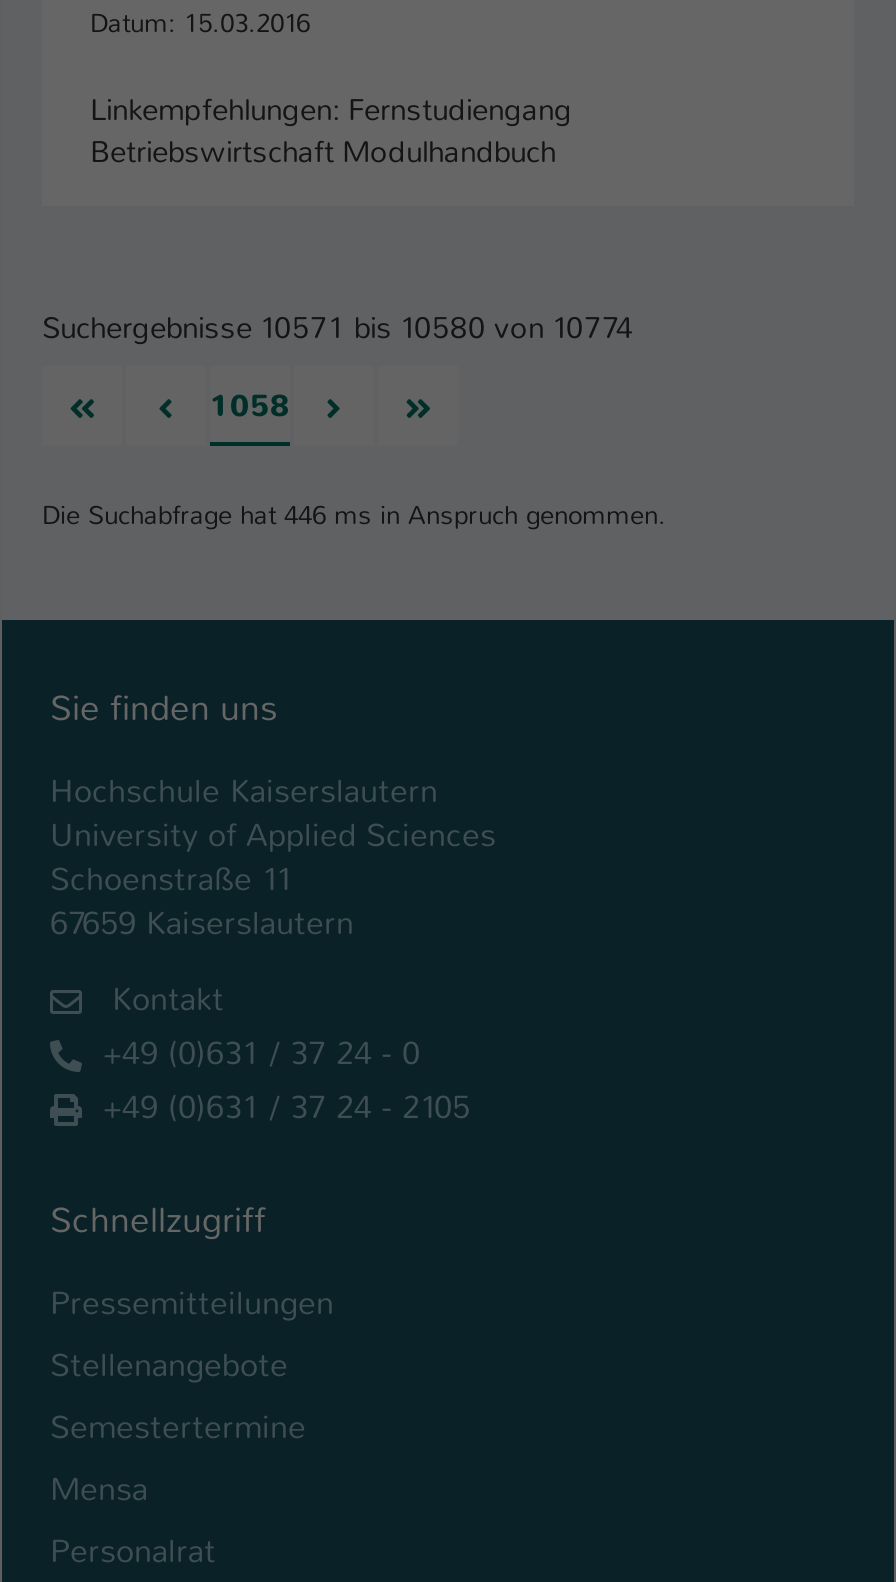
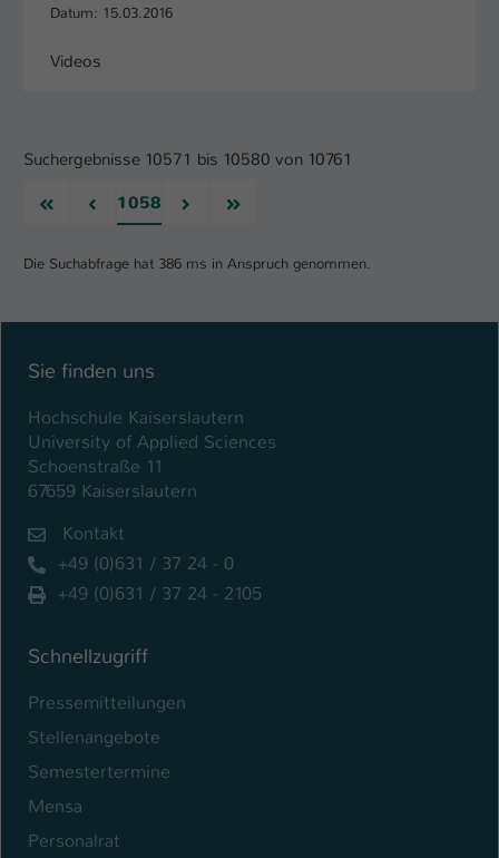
[90,90,572,172] Linkempfehlungen: Fernstudiengang | Betriebswirtschaft Modulhandbuch -> [50,50,101,73] Videos
[42,308,634,348] Suchergebnisse 10571 bis 10580 von 10774 -> [23,148,353,171] Suchergebnisse 10571 bis 10580 von 10761
[42,498,666,532] Die Suchabfrage hat 446 ms in Anspruch genommen. -> [23,254,371,273] Die Suchabfrage hat 386 ms in Anspruch genommen.

